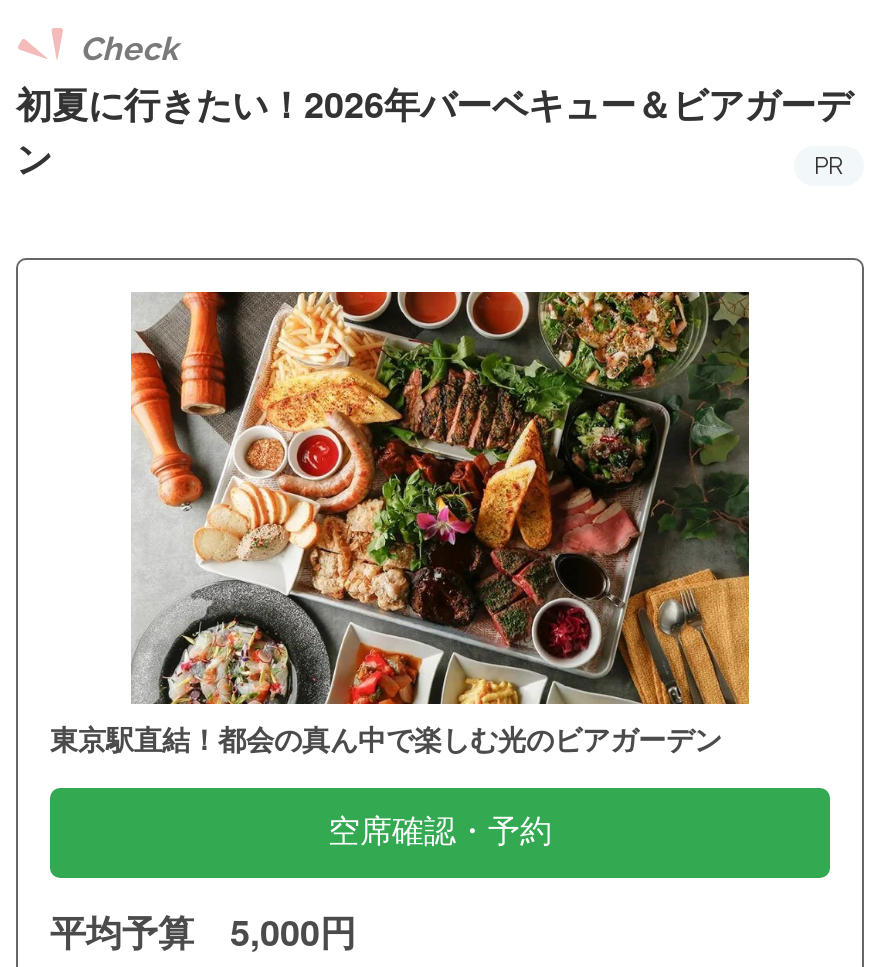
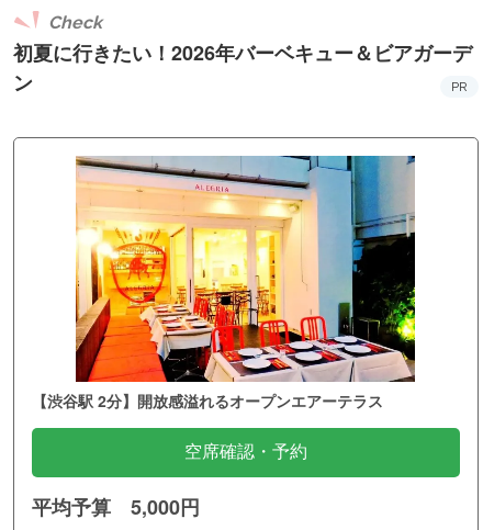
[50,289,750,757] [image] | 東京駅直結！都会の真ん中で楽しむ光のビアガーデン -> [32,155,416,412] [image] | 【渋谷駅 2分】開放感溢れるオープンエアーテラス

